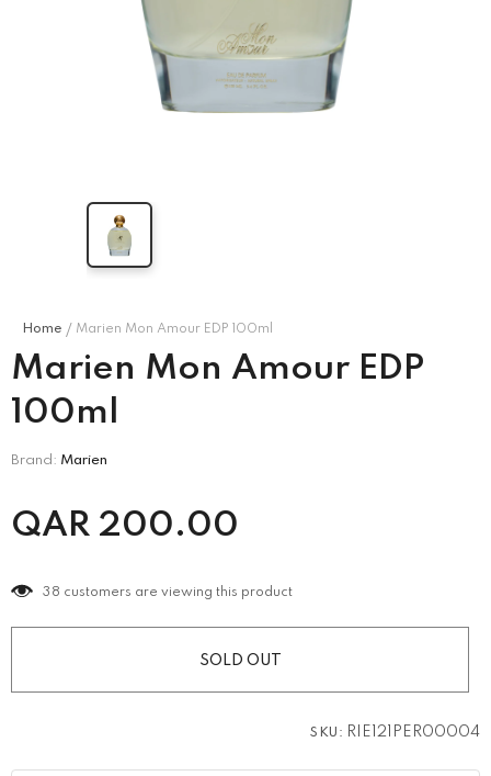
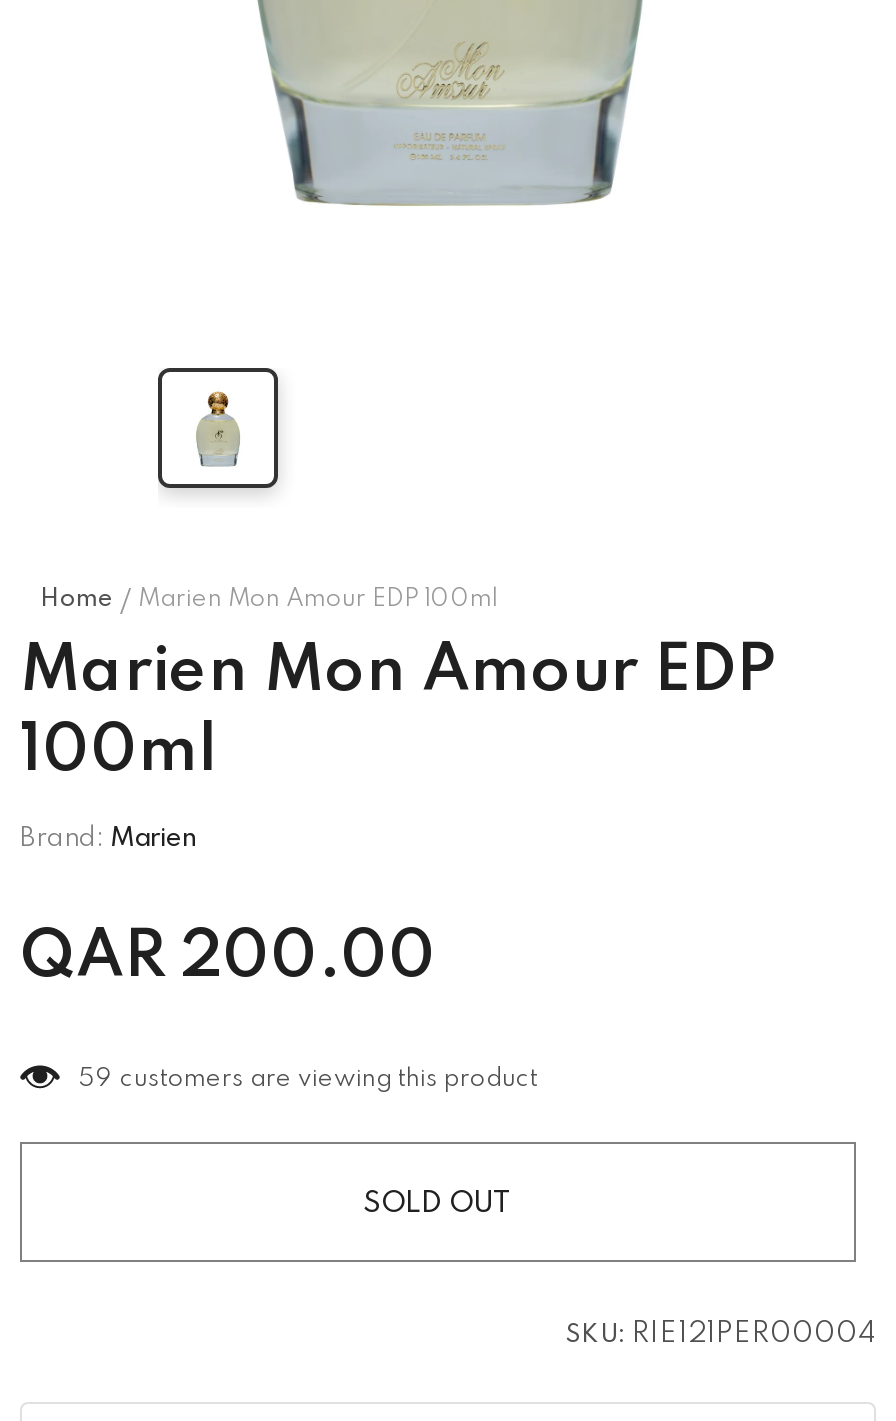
[43,586,293,599] 38 customers are viewing this product -> [78,1068,538,1092] 59 customers are viewing this product

